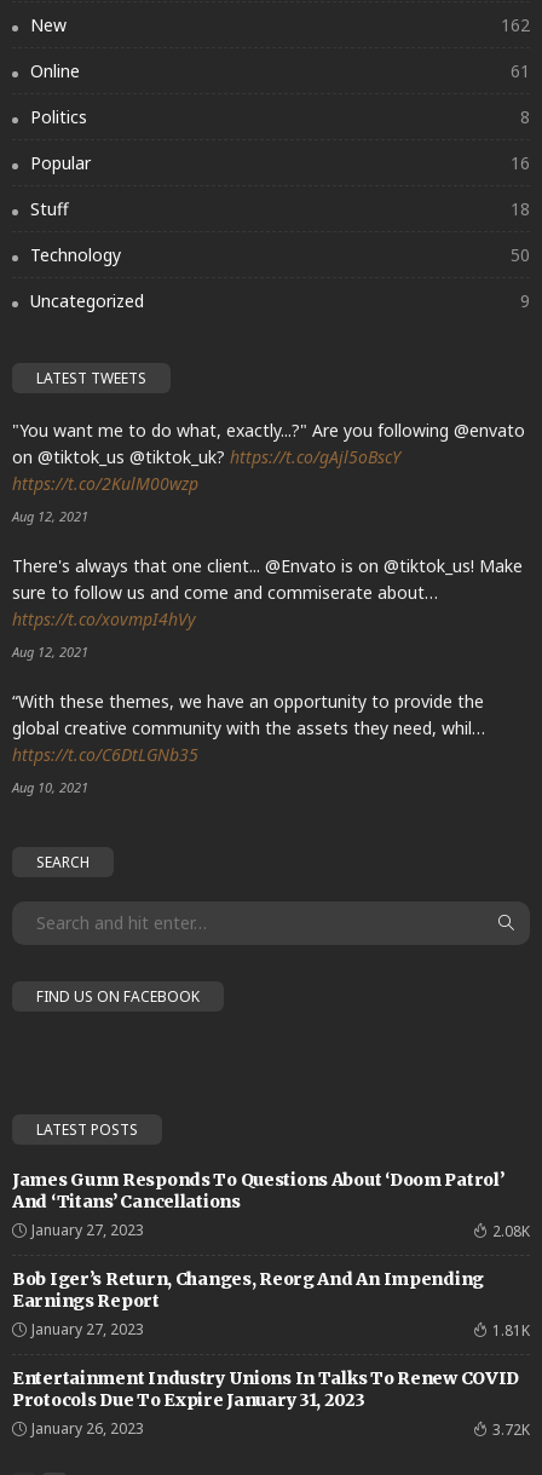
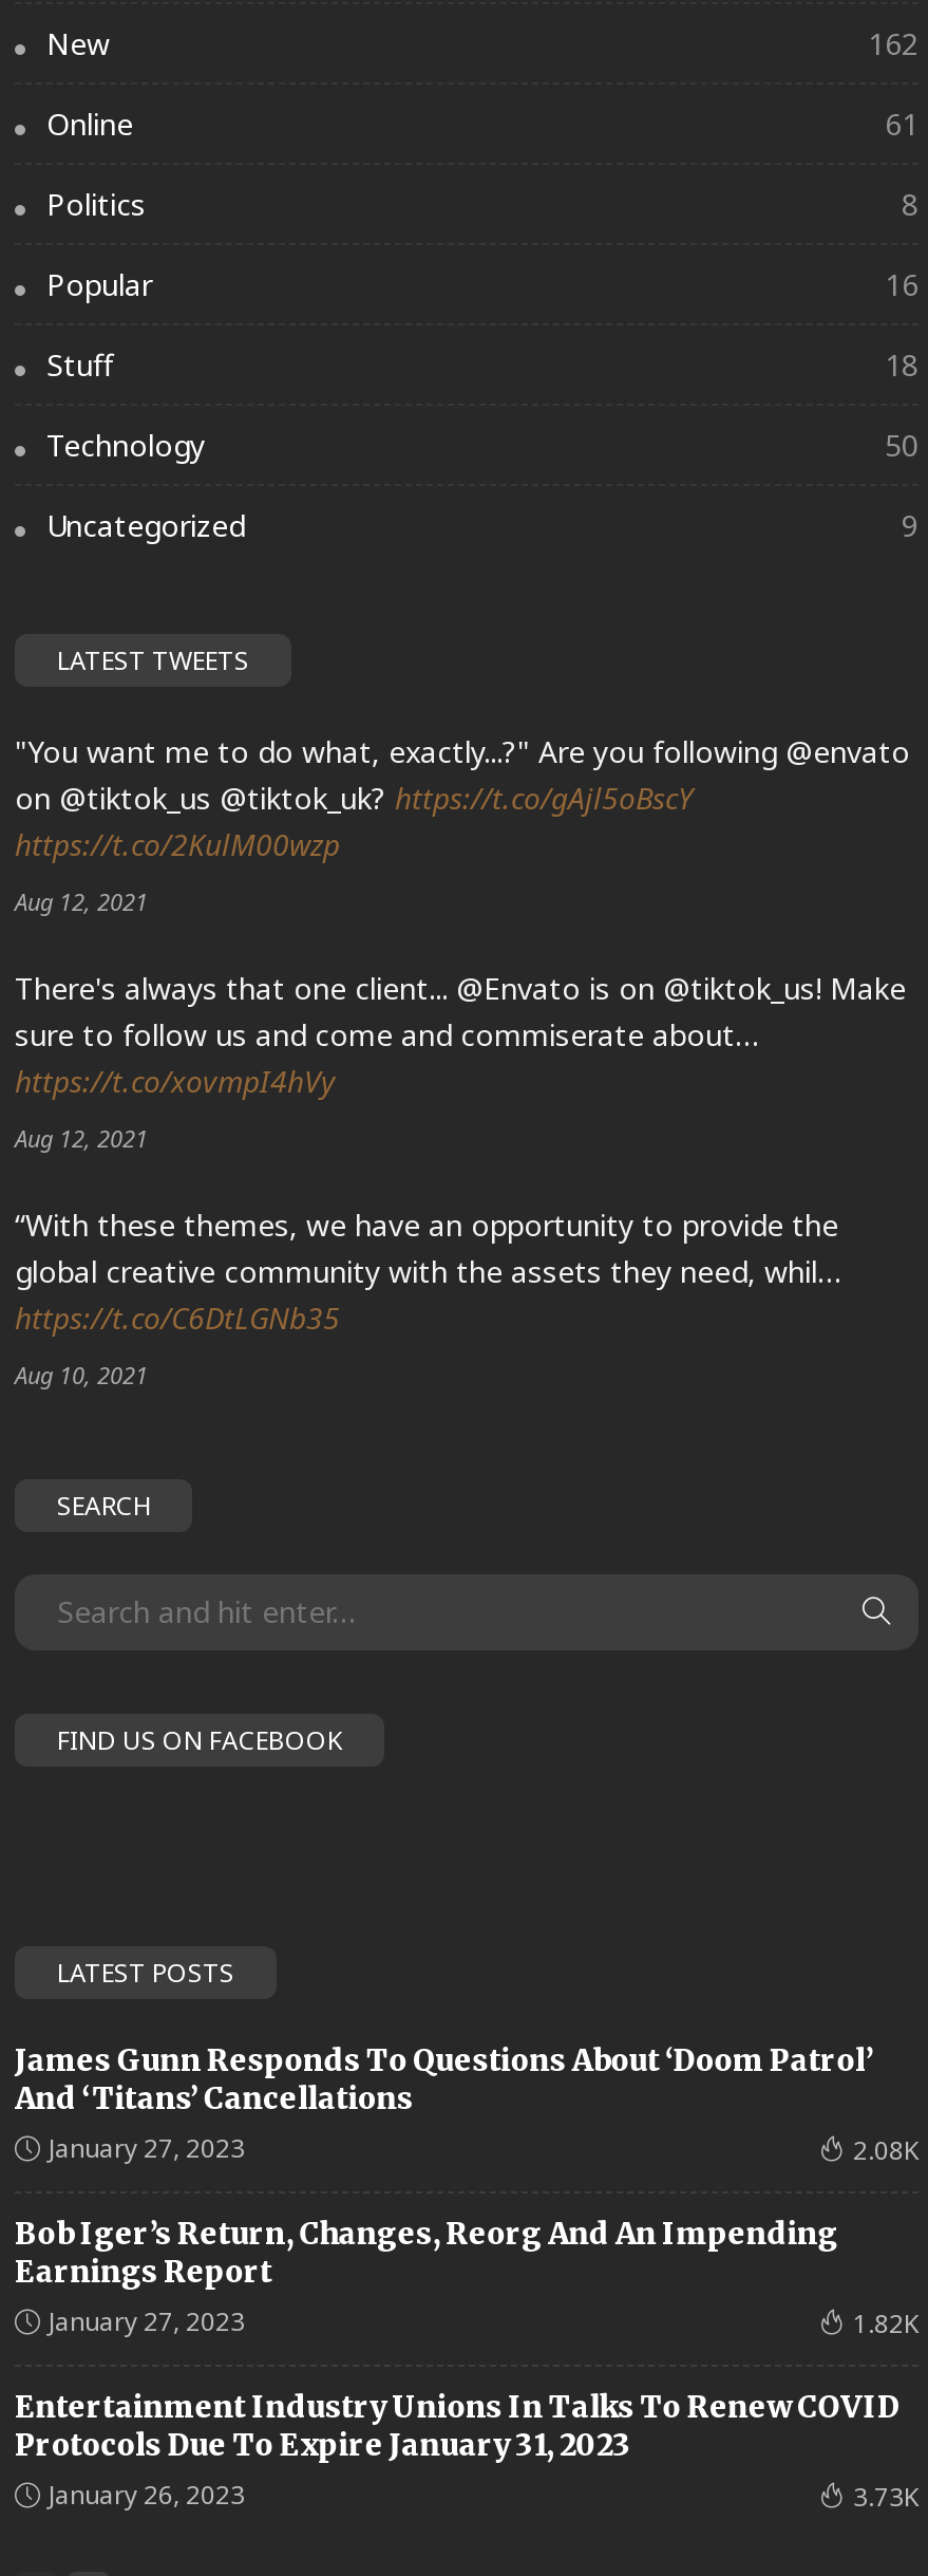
[492,1320,530,1340] 1.81K -> [853,2304,918,2340] 1.82K
[492,1419,530,1439] 3.72K -> [853,2478,918,2514] 3.73K

